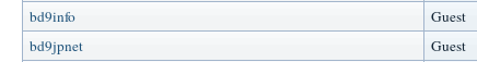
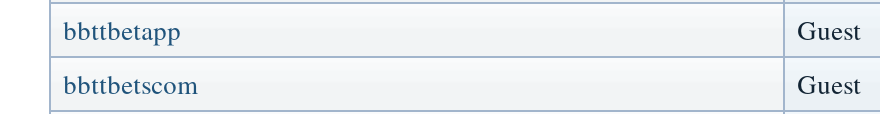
[30,6,76,26] bd9info -> [63,11,181,47] bbttbetapp
[30,36,83,55] bd9jpnet -> [63,65,197,101] bbttbetscom

